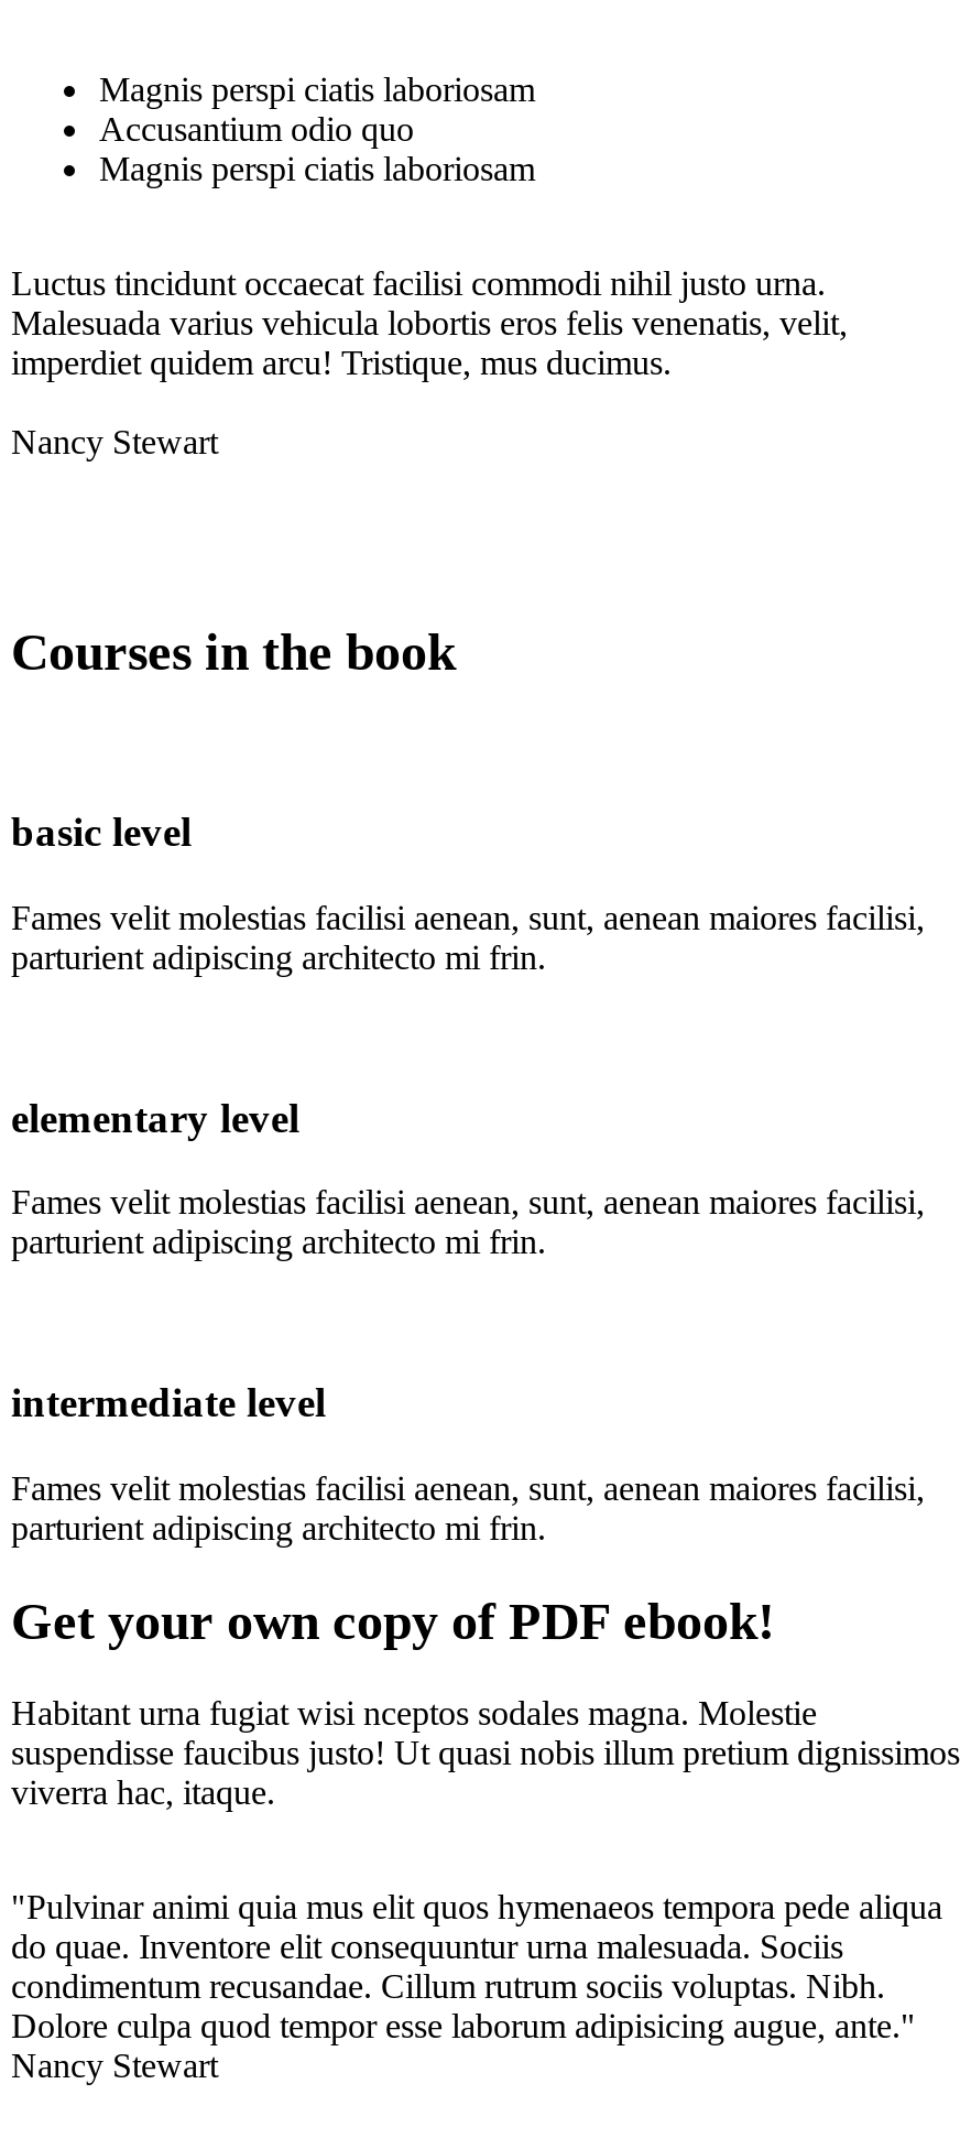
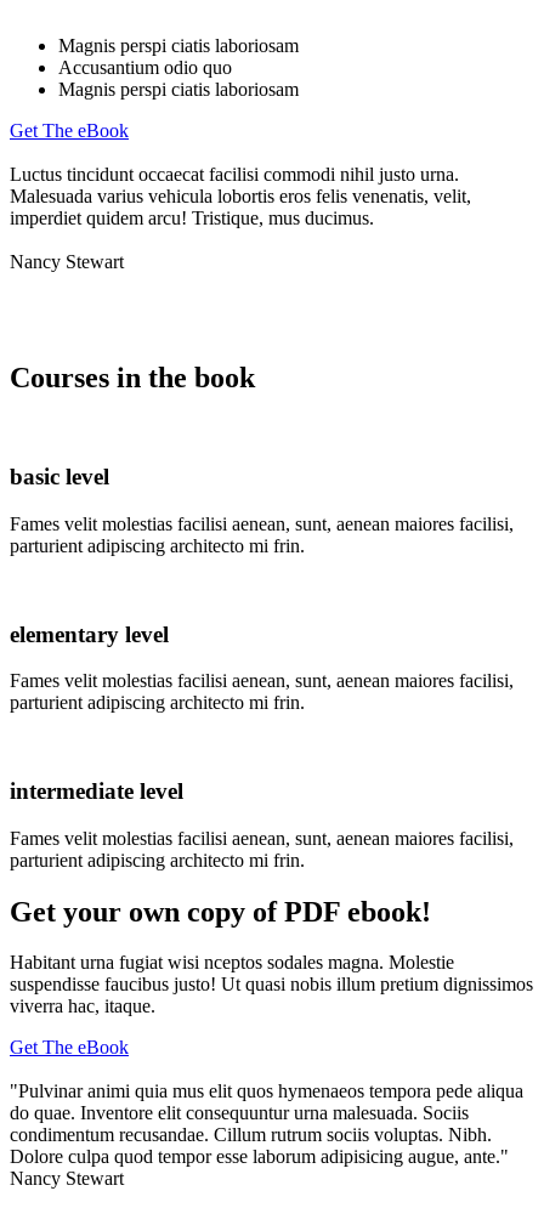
none -> [10,120,129,140] Get The eBook
none -> [10,1037,129,1058] Get The eBook

